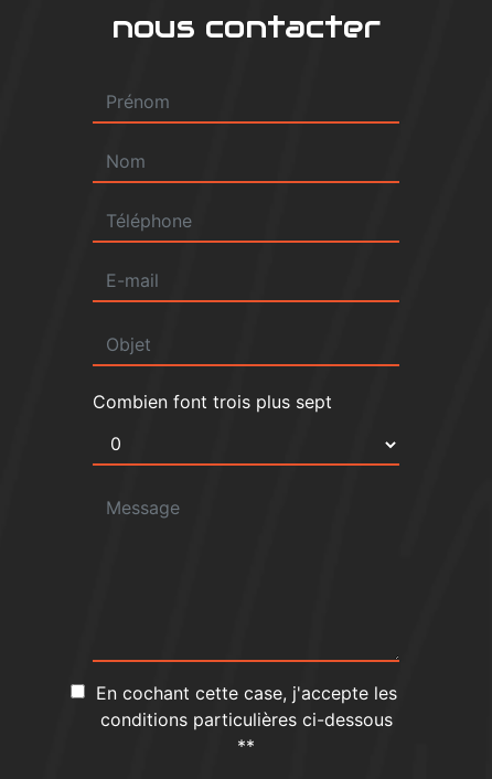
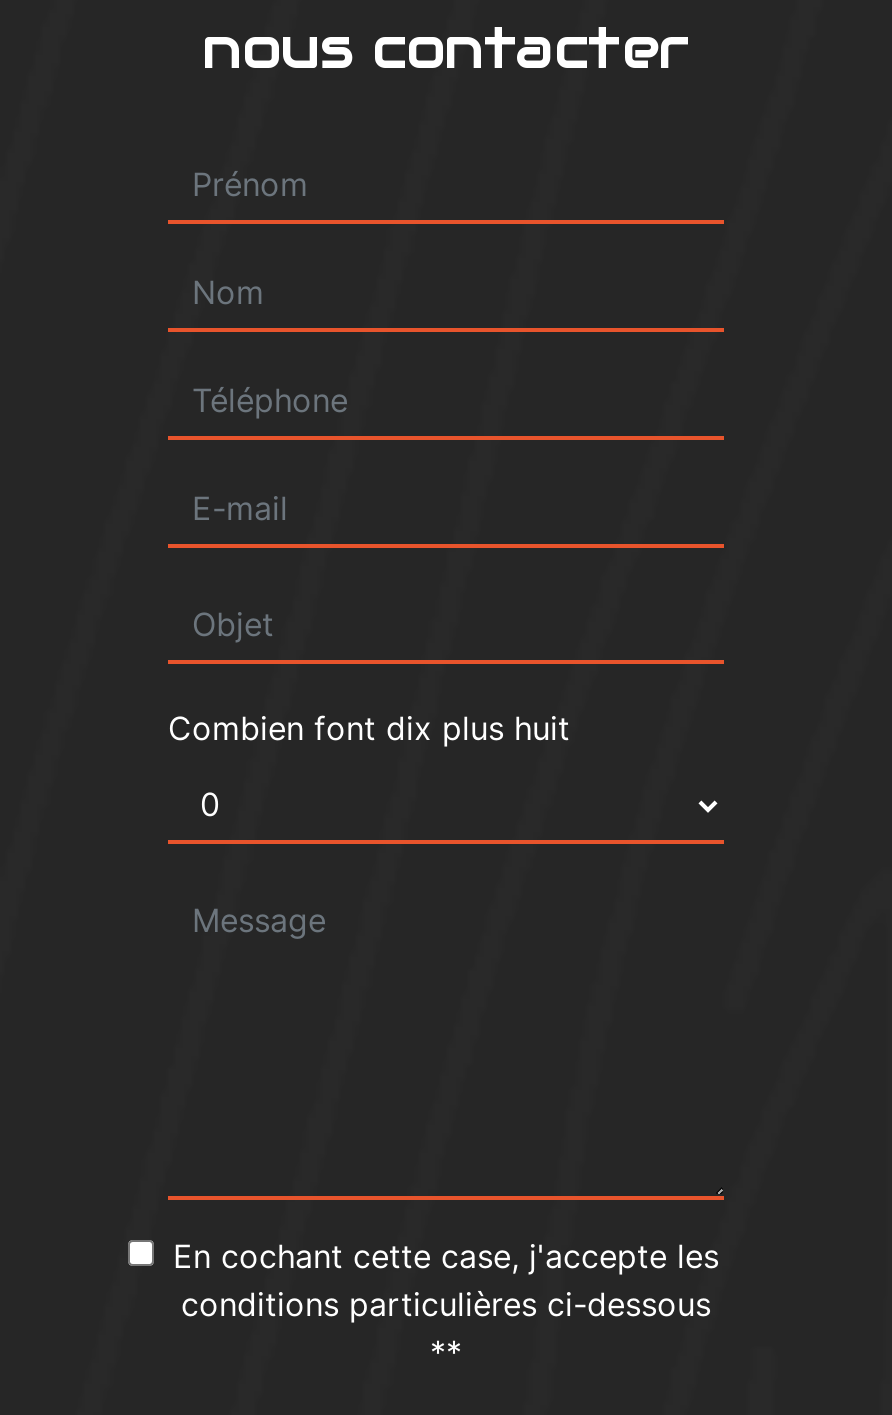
[93,390,332,412] Combien font trois plus sept -> [168,707,570,747] Combien font dix plus huit

